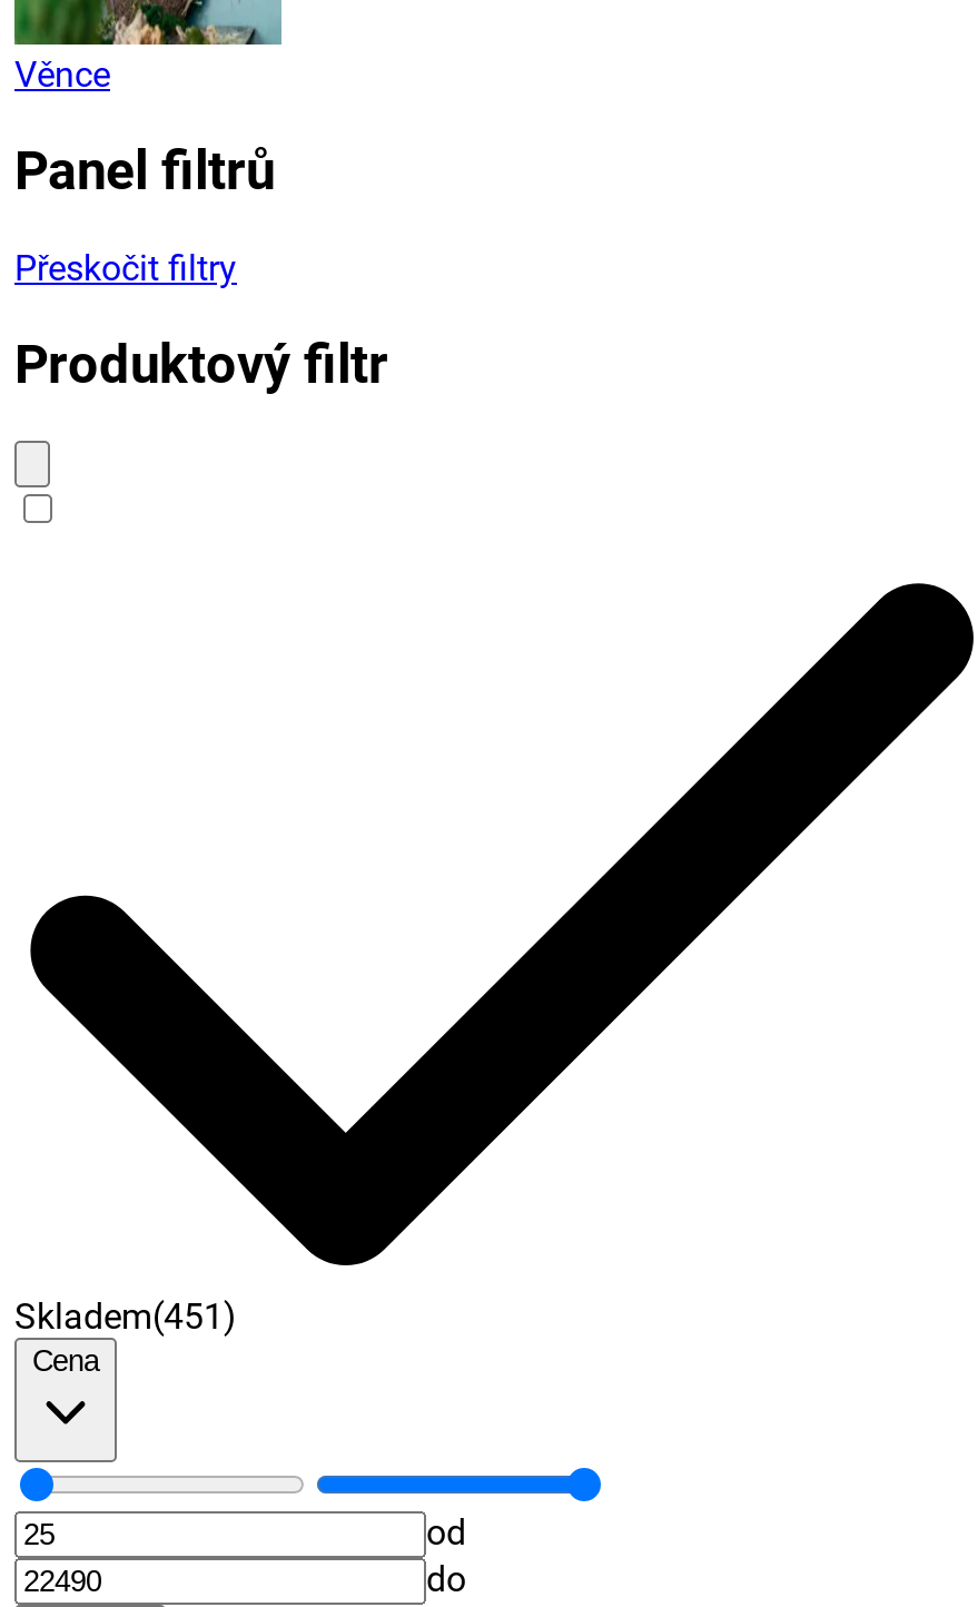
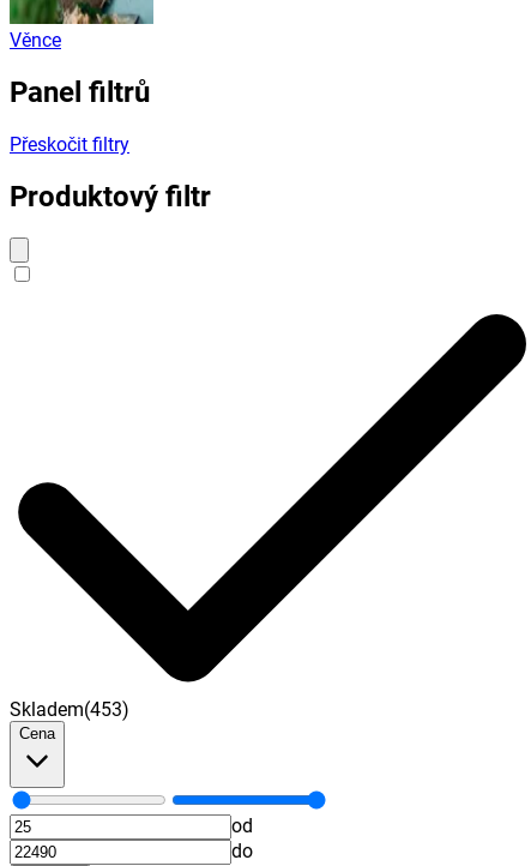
[14,1296,237,1338] Skladem(451) -> [10,698,129,721] Skladem(453)

